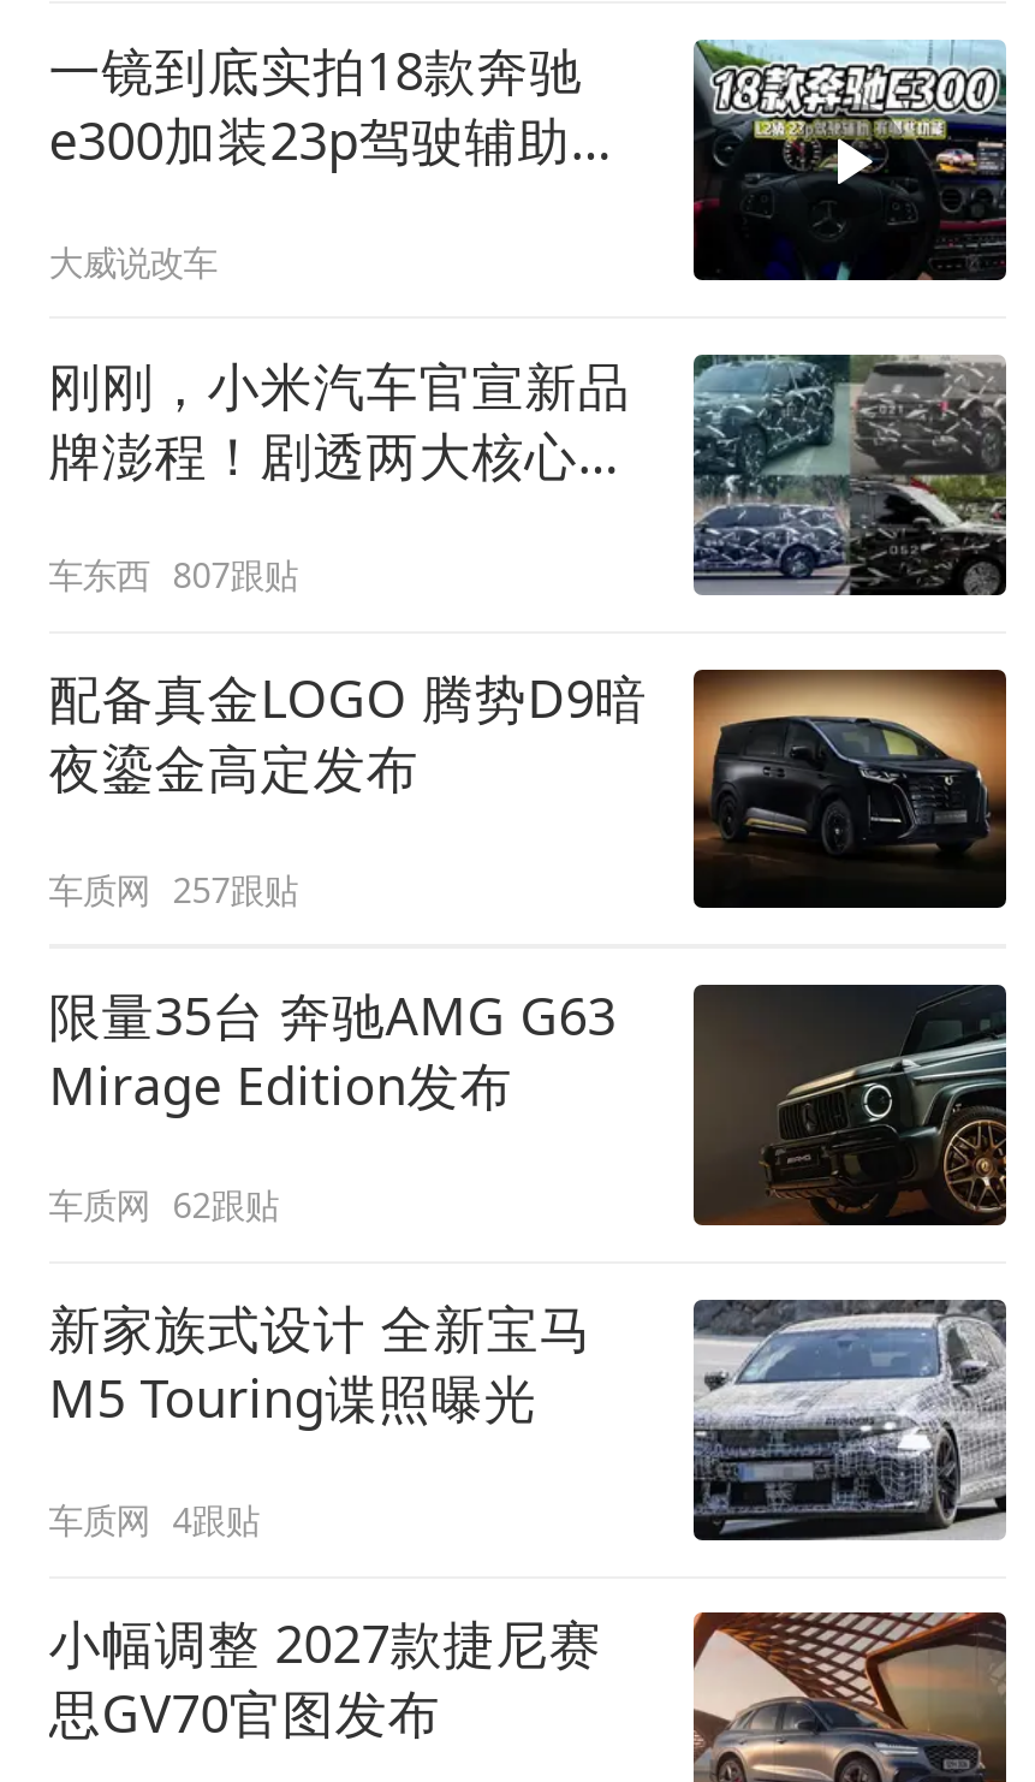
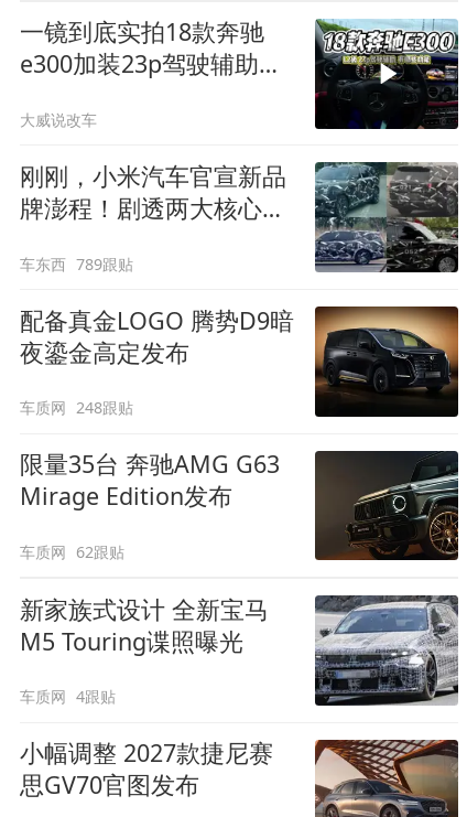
[49,552,298,598] 车东西 807跟贴 -> [19,253,134,274] 车东西 789跟贴
[49,866,298,912] 车质网 257跟贴 -> [19,397,134,418] 车质网 248跟贴

